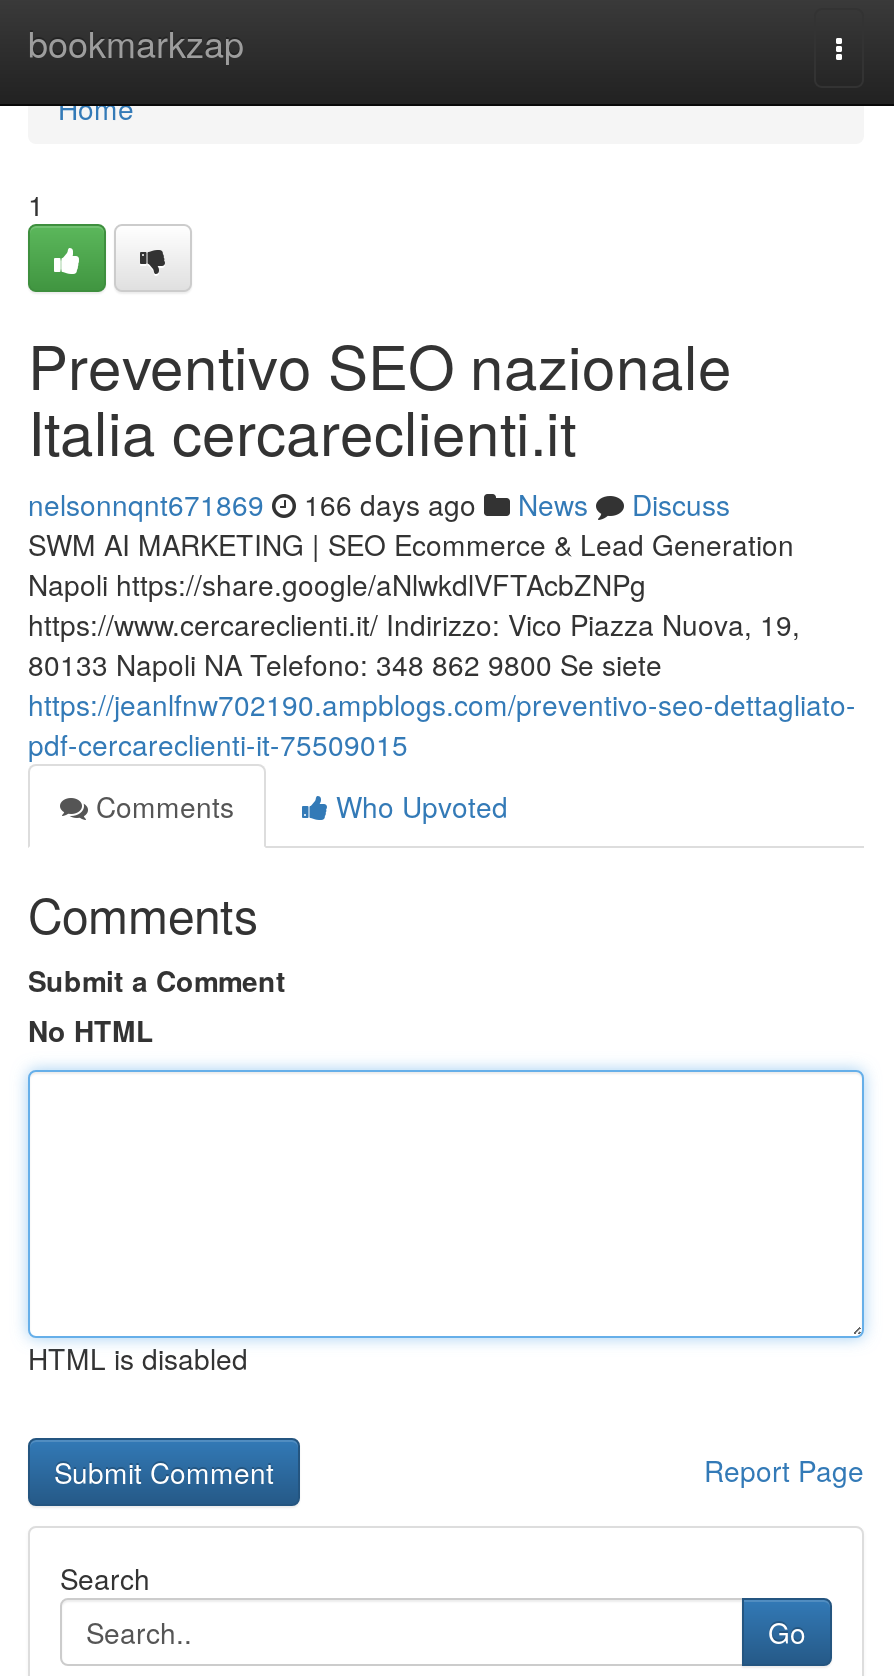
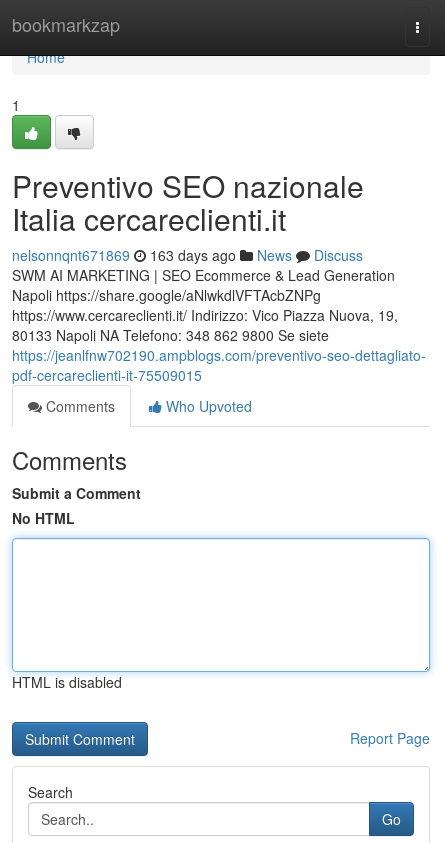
[28,484,730,524] nelsonnqnt671869 166 days ago News Discuss -> [12,245,363,265] nelsonnqnt671869 163 days ago News Discuss

